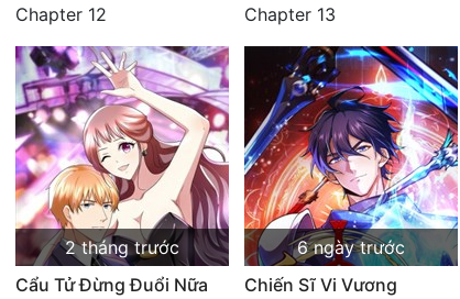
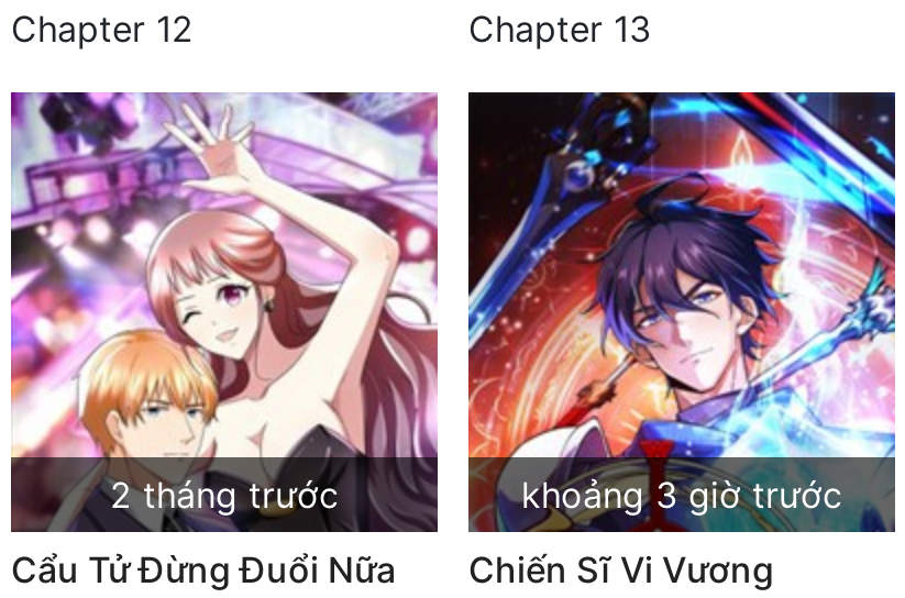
[297,236,405,258] 6 ngày trước -> [521,473,842,517] khoảng 3 giờ trước

